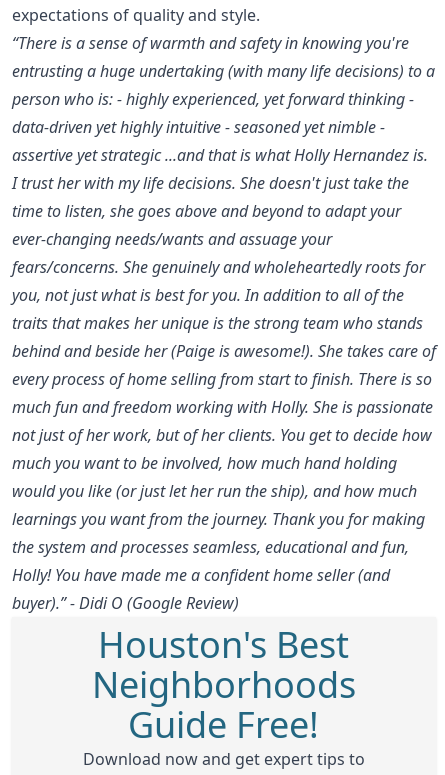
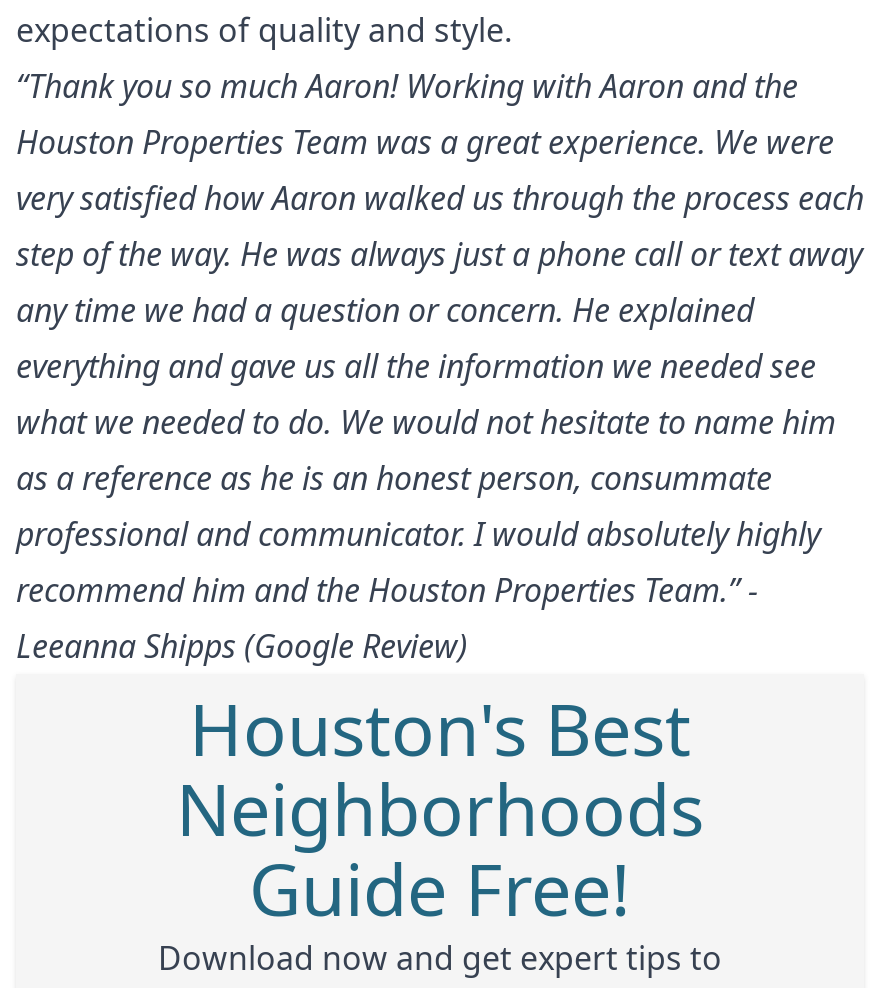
[12,32,436,614] “There is a sense of warmth and safety in knowing you're | entrusting a huge undertaking (with many life decisions) to a | person who is: - highly experienced, yet forward thinking - | data-driven yet highly intuitive - seasoned yet nimble - | assertive yet strategic ...and that is what Holly Hernandez is. | I trust her with my life decisions. She doesn't just take the | time to listen, she goes above and beyond to adapt your | ever-changing needs/wants and assuage your | fears/concerns. She genuinely and wholeheartedly roots for | you, not just what is best for you. In addition to all of the | traits that makes her unique is the strong team who stands | behind and beside her (Paige is awesome!). She takes care of | every process of home selling from start to finish. There is so | much fun and freedom working with Holly. She is passionate | not just of her work, but of her clients. You get to decide how | much you want to be involved, how much hand holding | would you like (or just let her run the ship), and how much | learnings you want from the journey. Thank you for making | the system and processes seamless, educational and fun, | Holly! You have made me a confident home seller (and | buyer).” - Didi O (Google Review) -> [16,64,864,668] “Thank you so much Aaron! Working with Aaron and the | Houston Properties Team was a great experience. We were | very satisfied how Aaron walked us through the process each | step of the way. He was always just a phone call or text away | any time we had a question or concern. He explained | everything and gave us all the information we needed see | what we needed to do. We would not hesitate to name him | as a reference as he is an honest person, consummate | professional and communicator. I would absolutely highly | recommend him and the Houston Properties Team.” - | Leeanna Shipps (Google Review)

